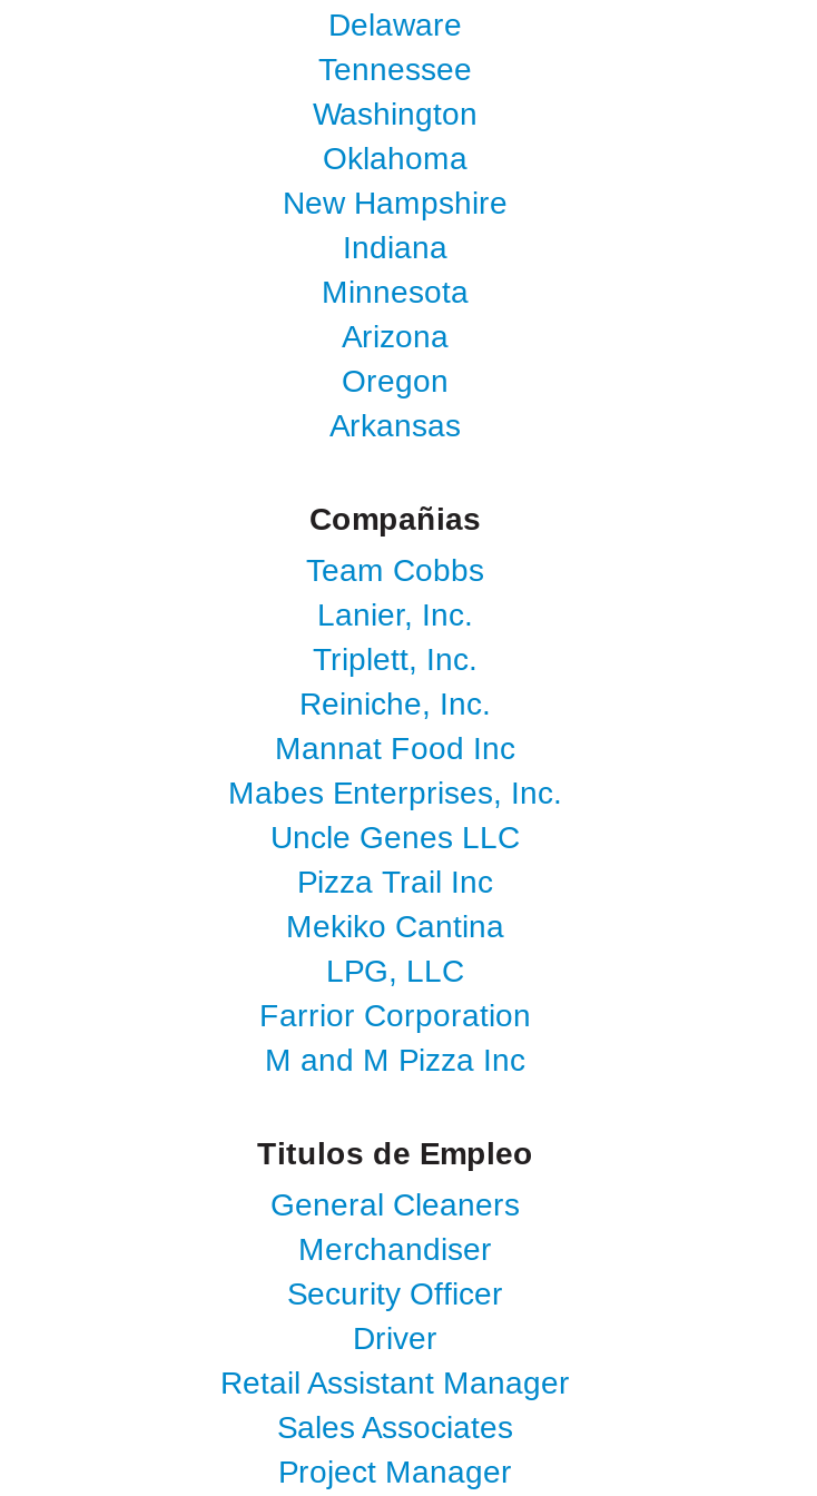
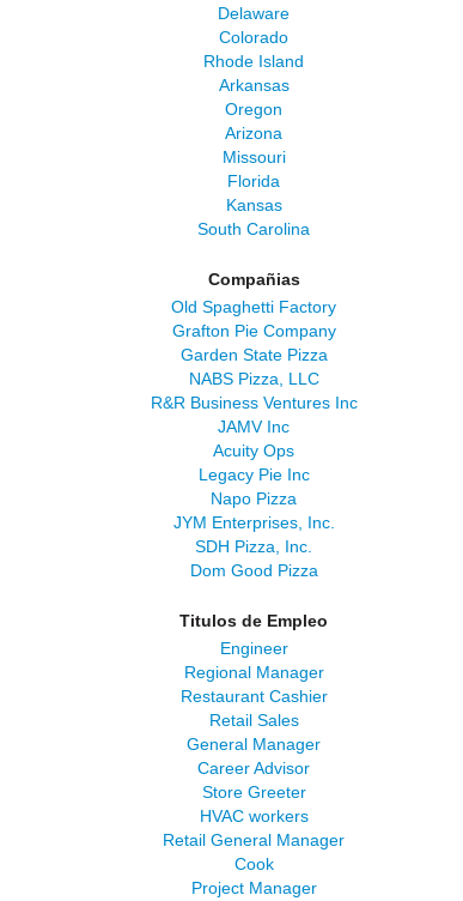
[283,51,508,309] Tennessee | Washington | Oklahoma | New Hampshire | Indiana | Minnesota -> [203,28,304,71] Colorado | Rhode Island
moved [342,318,449,398] -> [225,99,282,143]: Oregon | Arizona
moved [329,407,461,443] -> [218,75,289,95]: Arkansas
none -> [197,147,310,238] Missouri | Florida | Kansas | South Carolina
[228,552,562,1077] Team Cobbs | Lanier, Inc. | Triplett, Inc. | Reiniche, Inc. | Mannat Food Inc | Mabes Enterprises, Inc. | Uncle Genes LLC | Pizza Trail Inc | Mekiko Cantina | LPG, LLC | Farrior Corporation | M and M Pizza Inc -> [150,297,357,580] Old Spaghetti Factory | Grafton Pie Company | Garden State Pizza | NABS Pizza, LLC | R&R Business Ventures Inc | JAMV Inc | Acuity Ops | Legacy Pie Inc | Napo Pizza | JYM Enterprises, Inc. | SDH Pizza, Inc. | Dom Good Pizza
[220,1187,570,1445] General Cleaners | Merchandiser | Security Officer | Driver | Retail Assistant Manager | Sales Associates -> [163,639,345,873] Engineer | Regional Manager | Restaurant Cashier | Retail Sales | General Manager | Career Advisor | Store Greeter | HVAC workers | Retail General Manager | Cook

